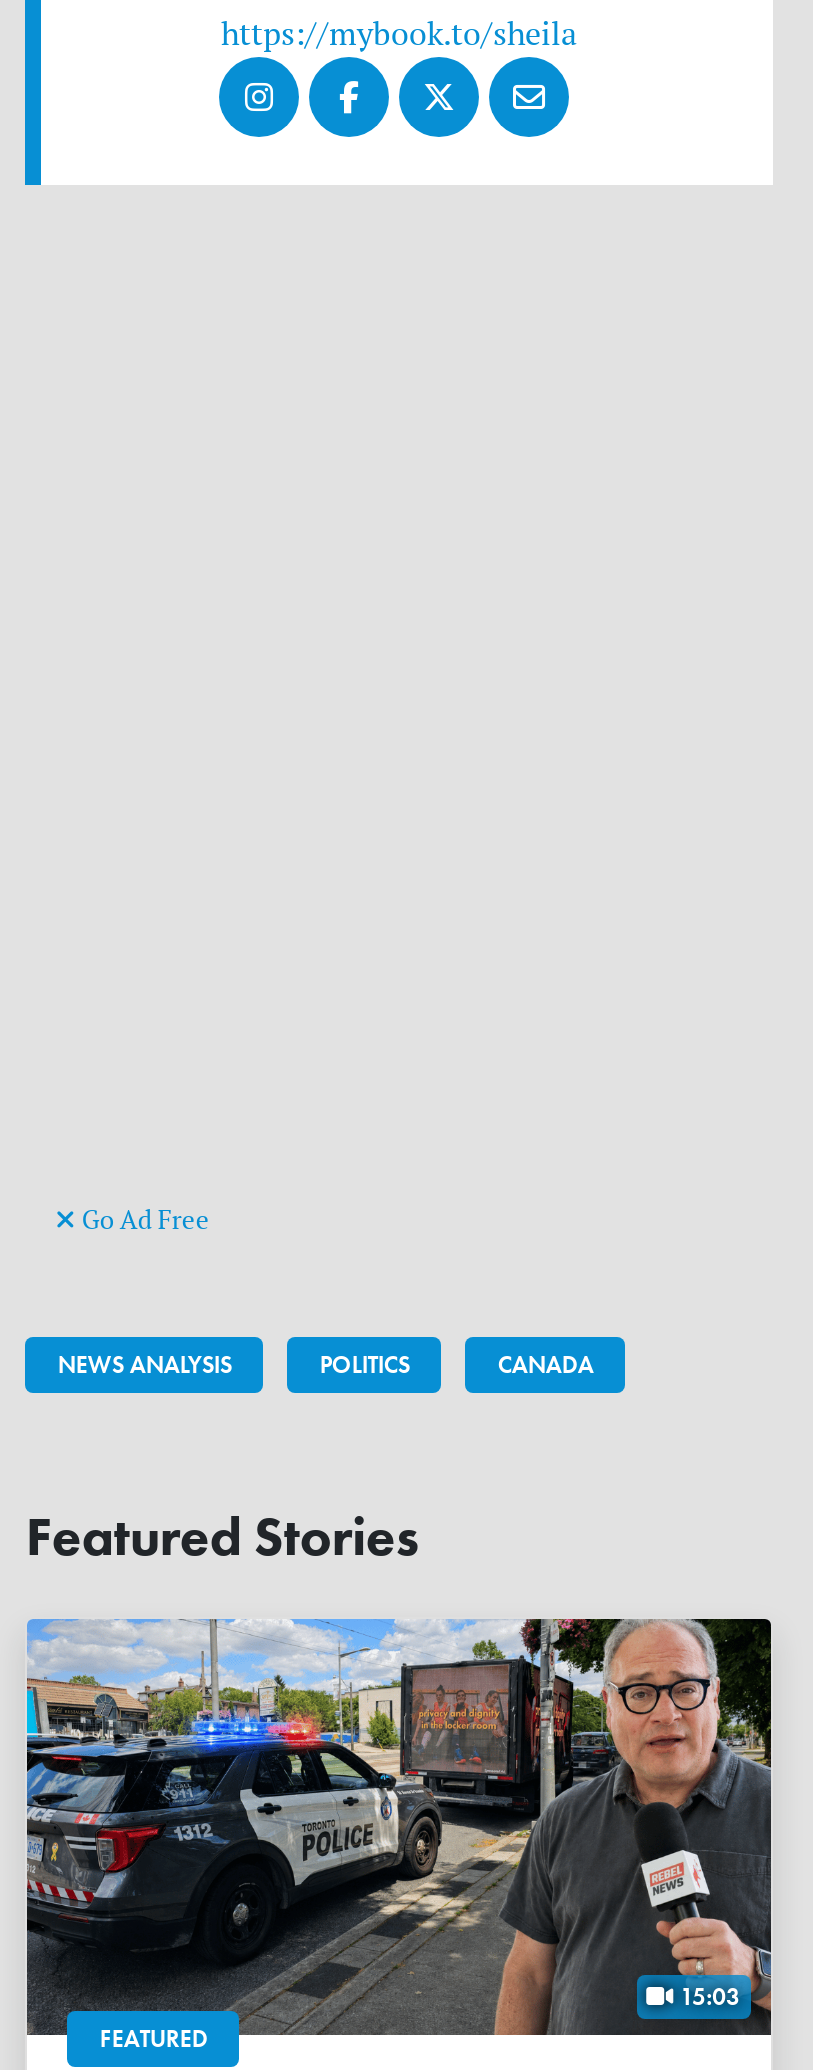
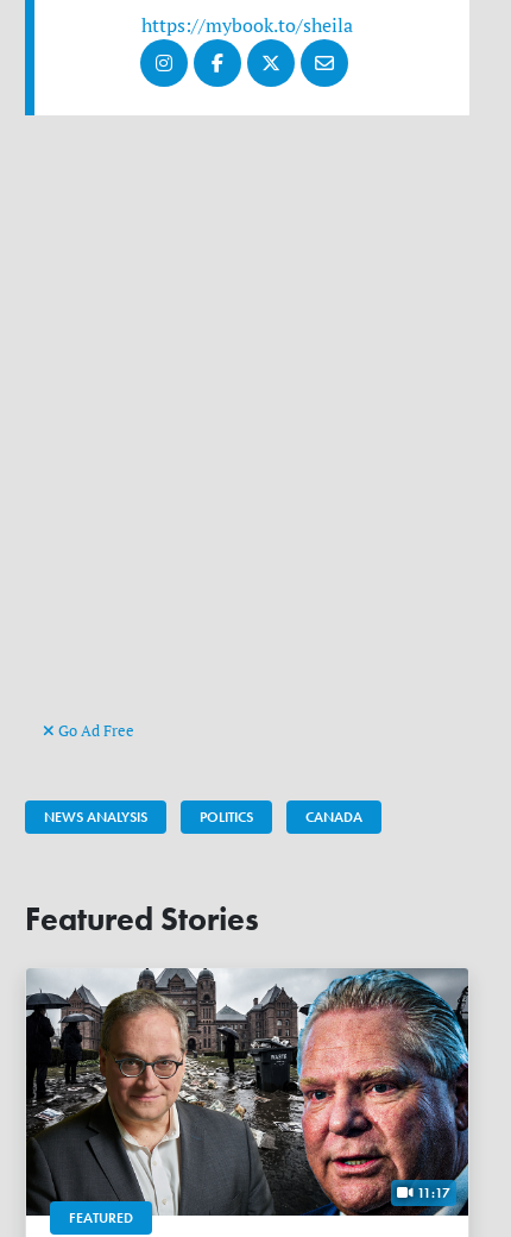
[25,1618,773,2038] [image] | 15:03 -> [25,967,469,1217] [image] | 11:17

